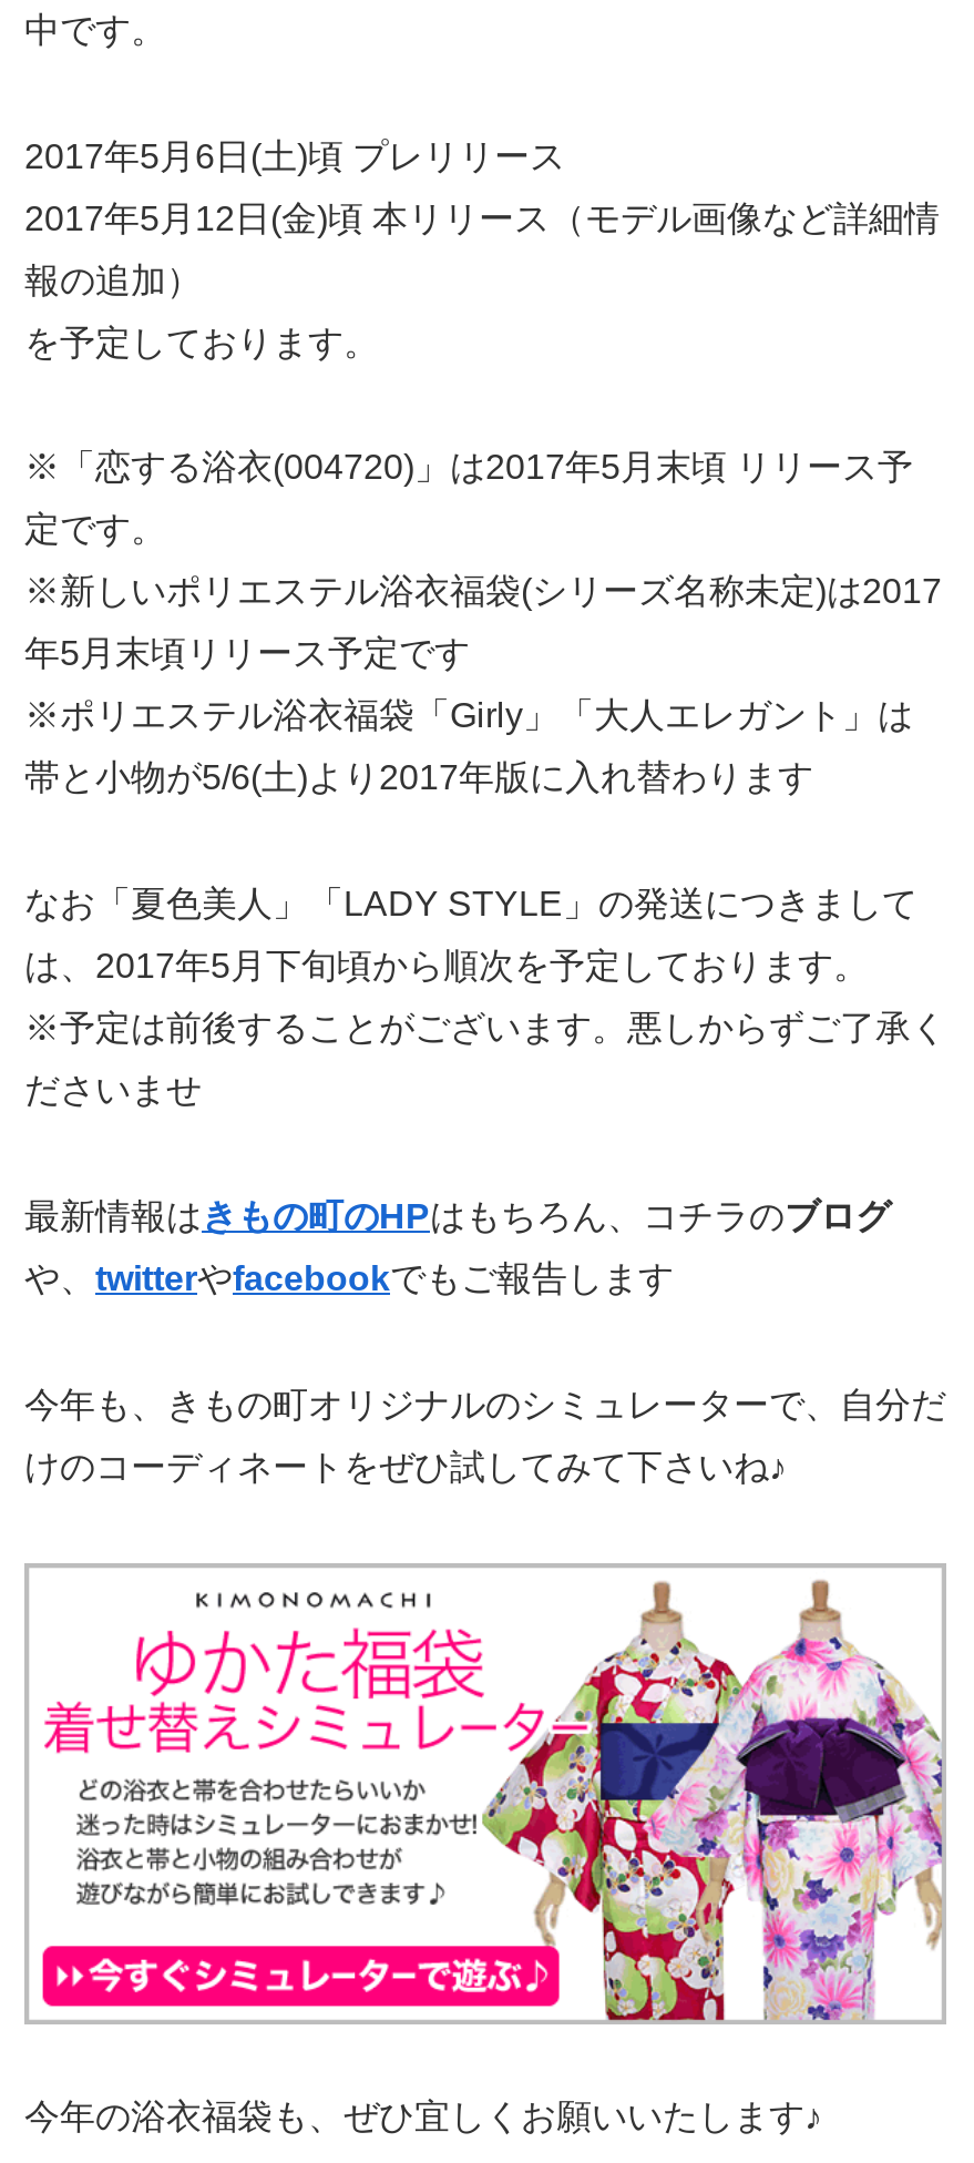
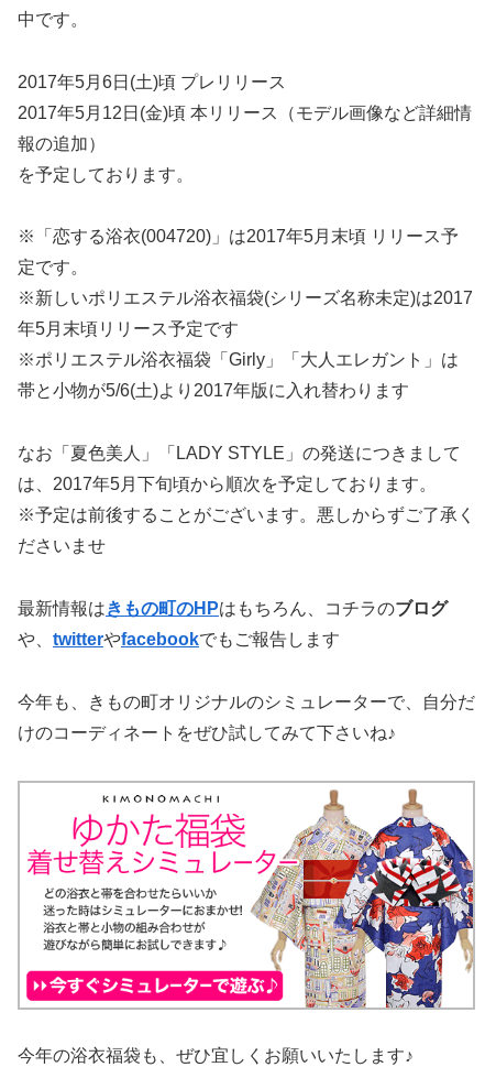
[481,1636,944,2022] [image] -> [245,817,474,1009] [image]

